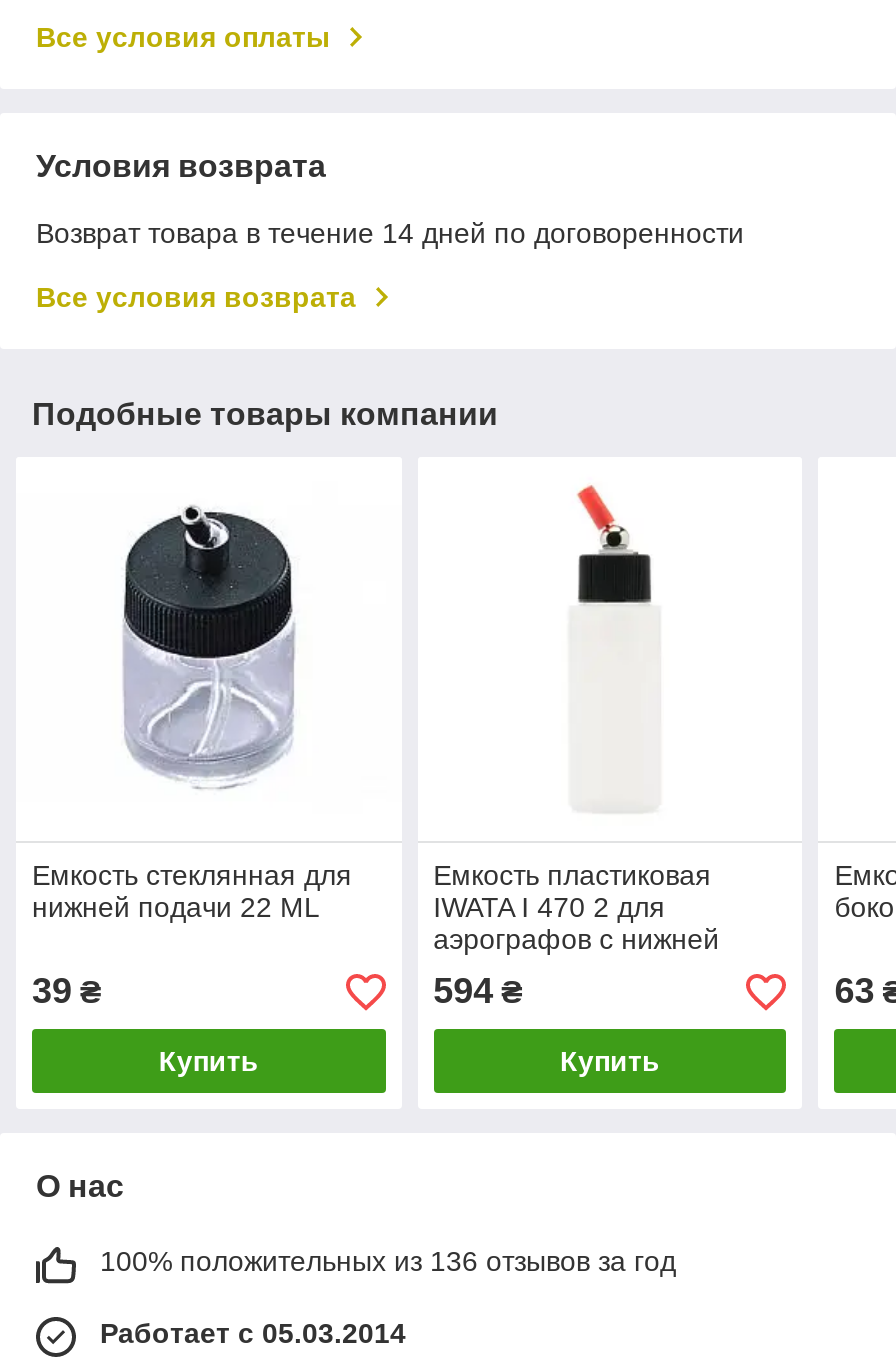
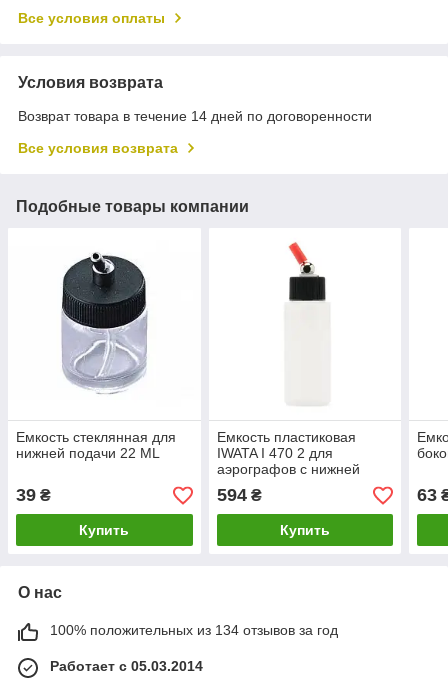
[100,1246,676,1278] 100% положительных из 136 отзывов за год -> [50,622,338,638] 100% положительных из 134 отзывов за год

